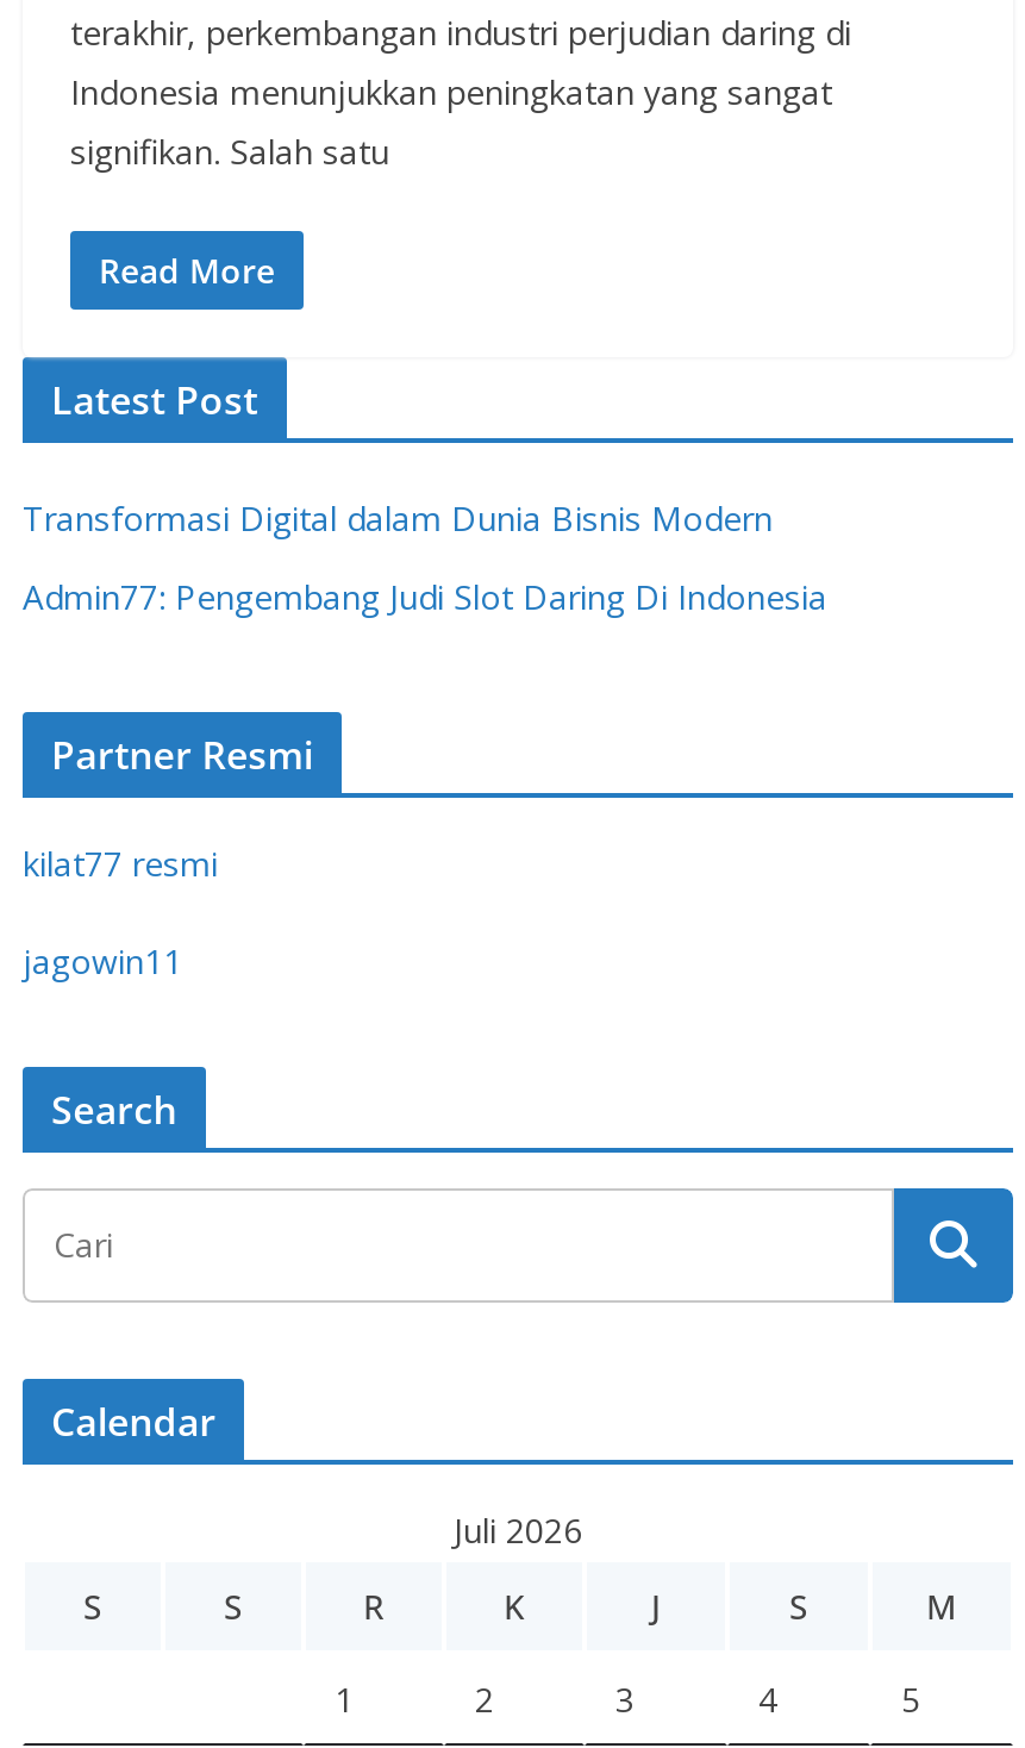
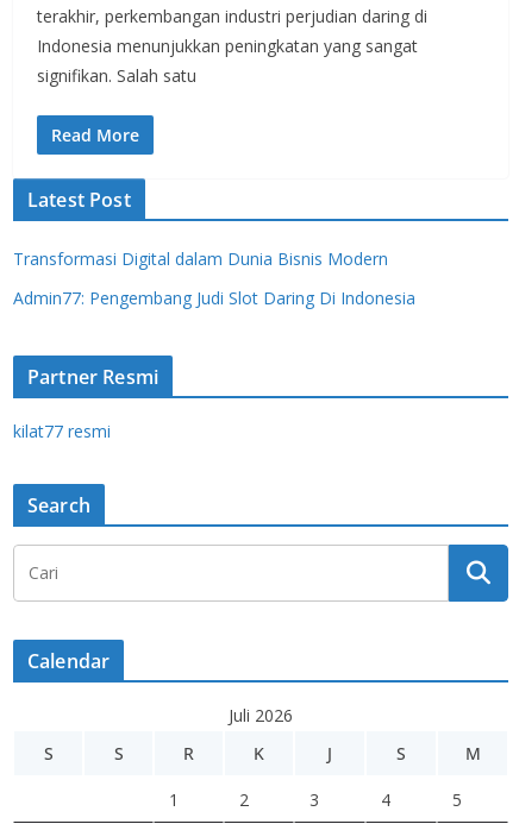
[23,938,182,984] jagowin11 -> none

